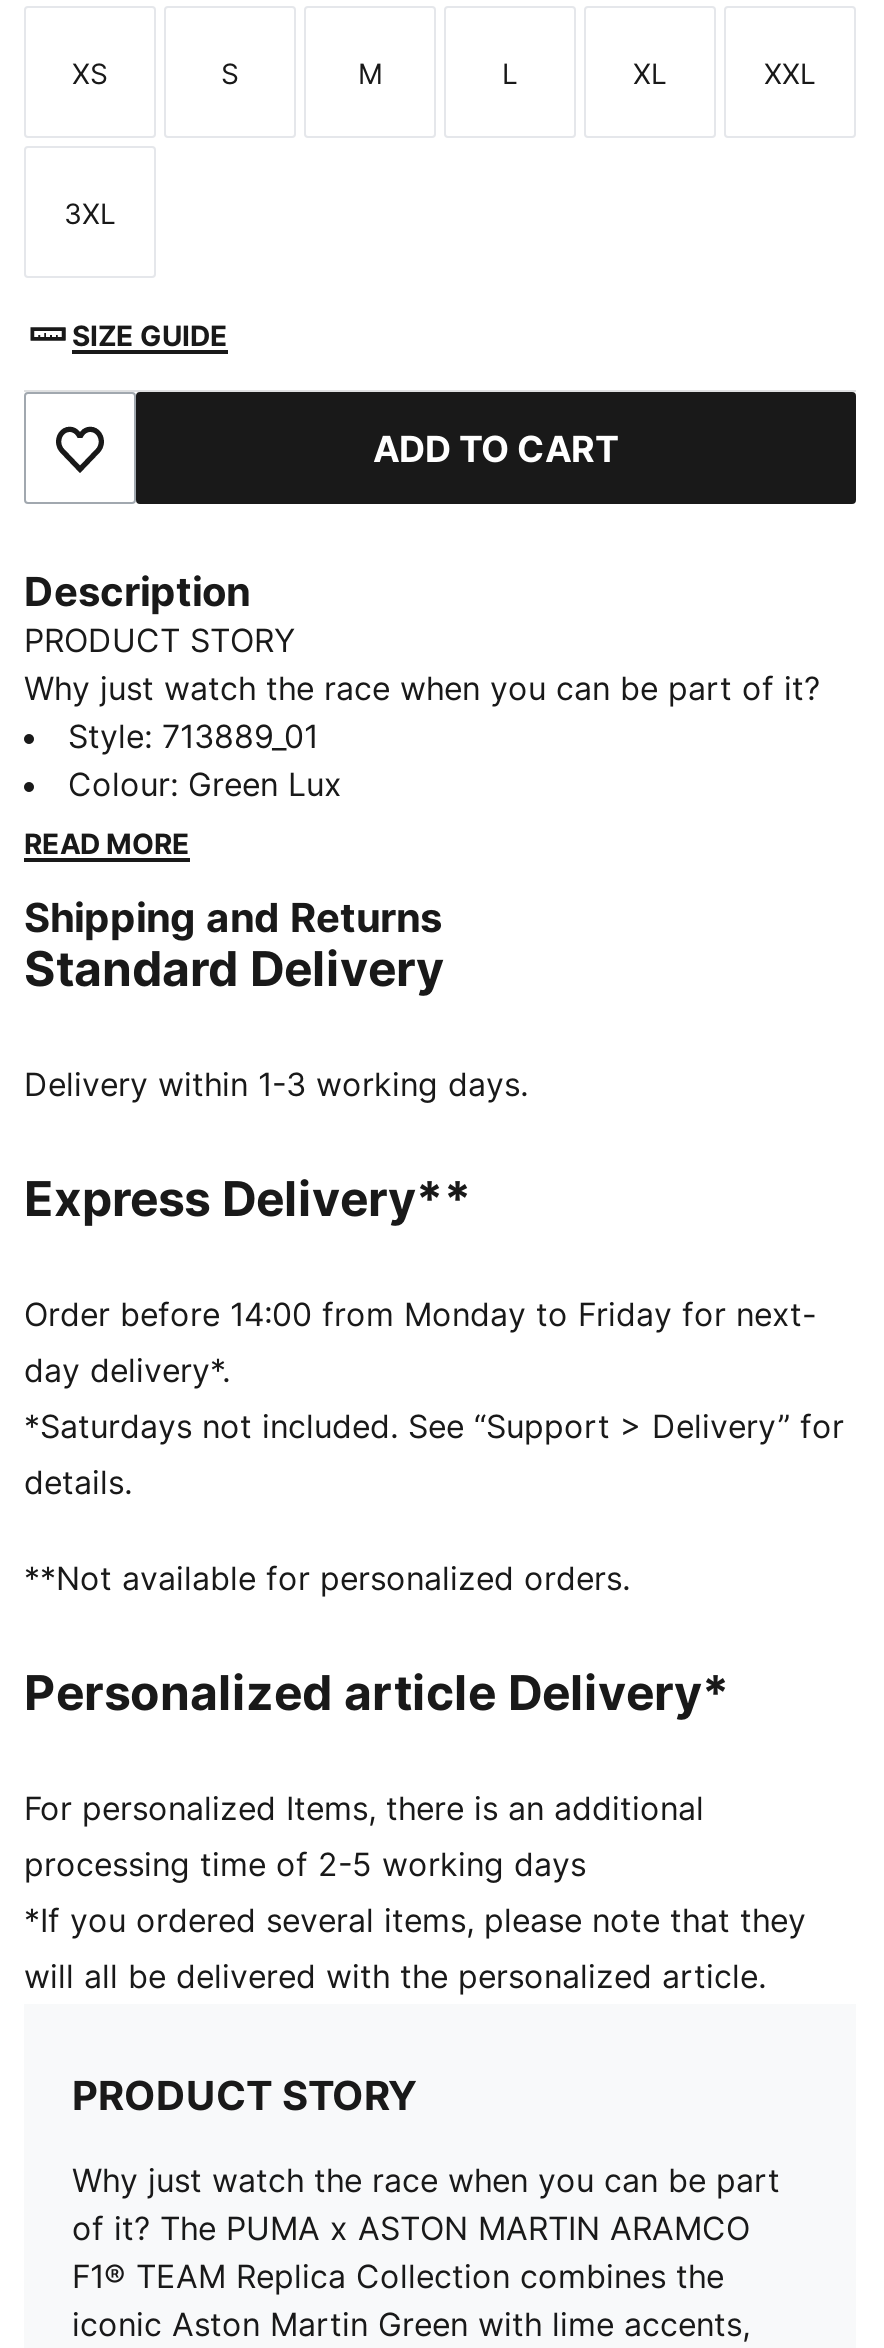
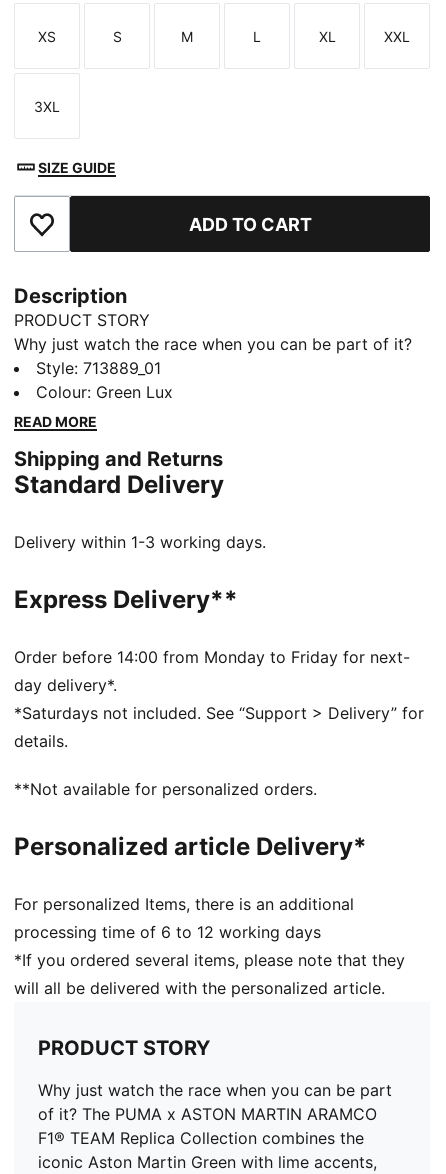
[24,1844,586,1884] processing time of 2-5 working days -> [14,922,321,942] processing time of 6 to 12 working days

